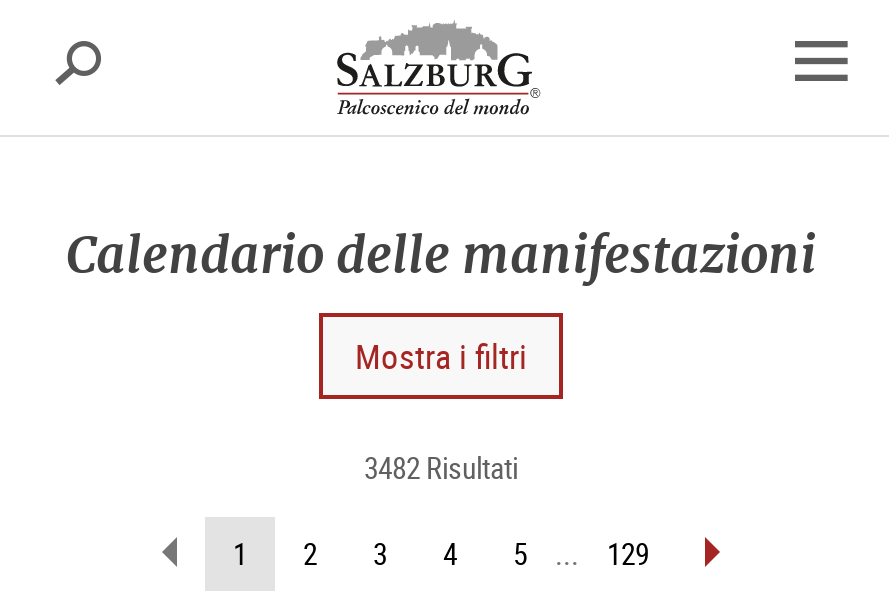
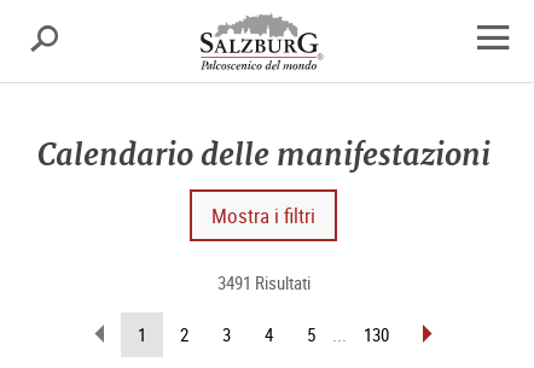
[364,447,518,487] 3482 Risultati -> [217,270,310,294] 3491 Risultati
[607,533,649,573] 129 -> [364,322,389,346] 130

